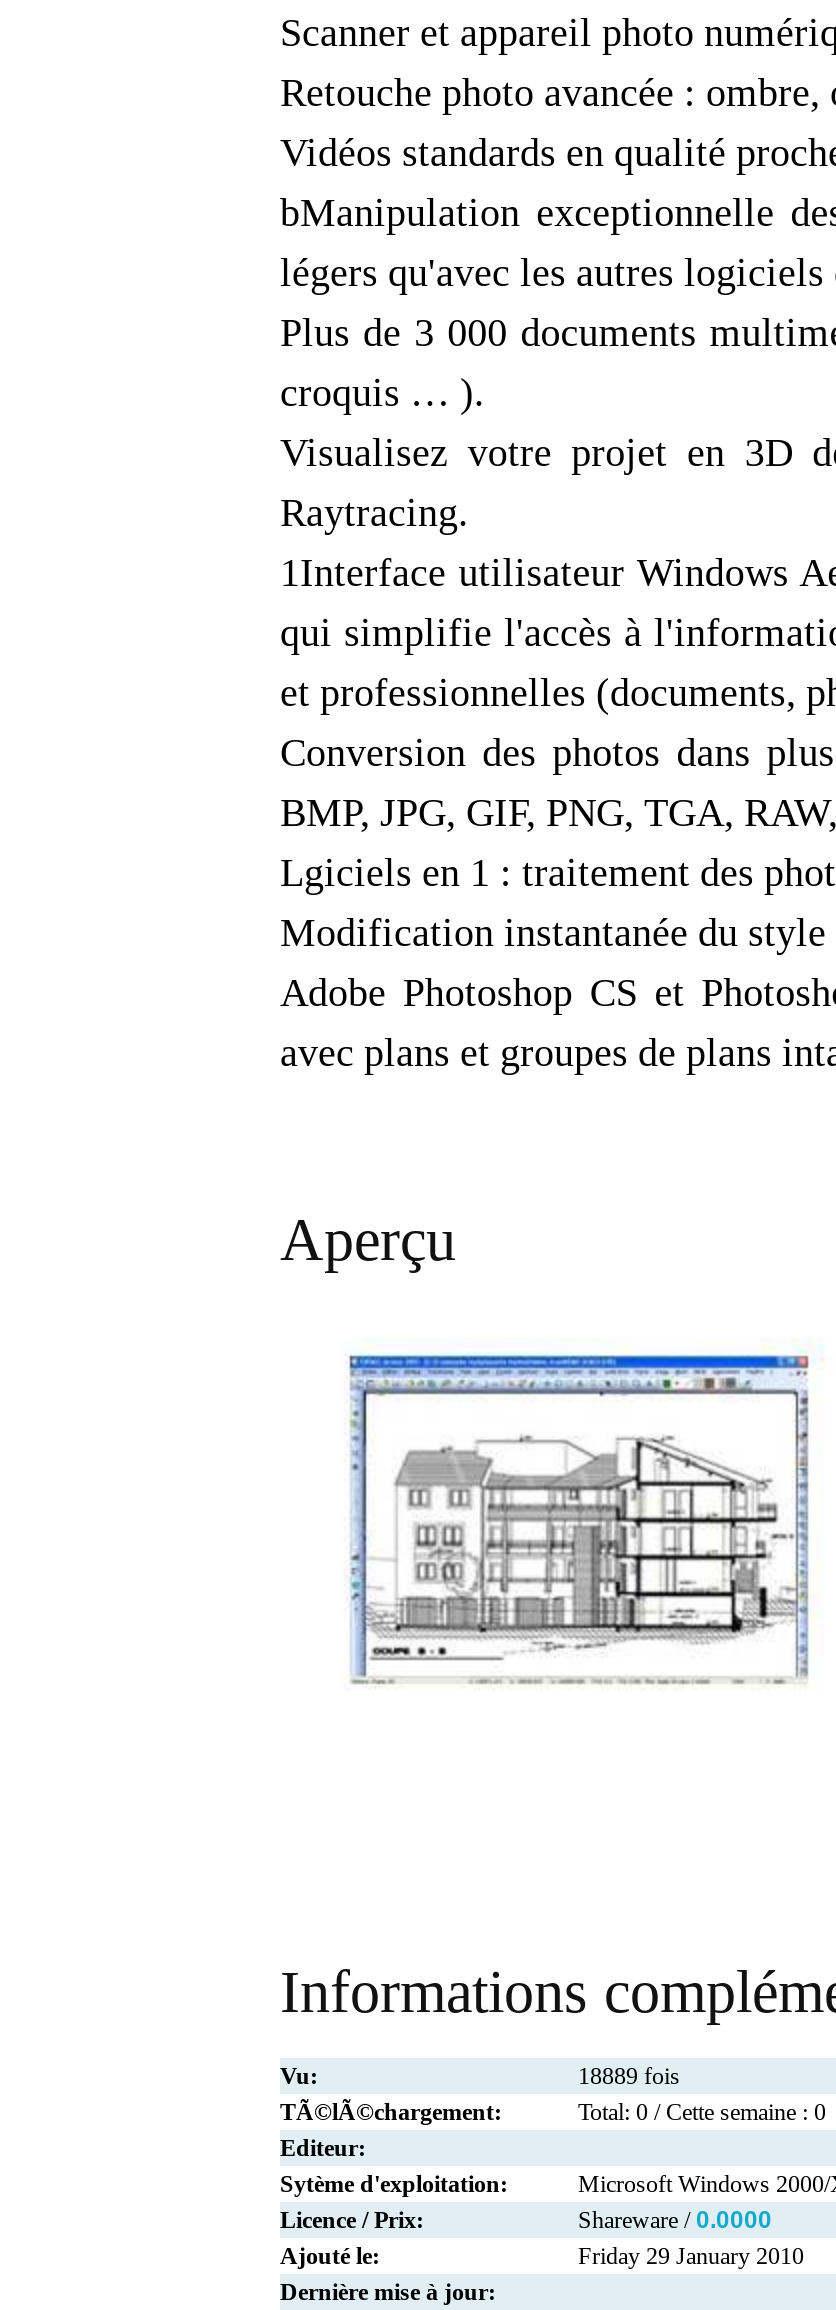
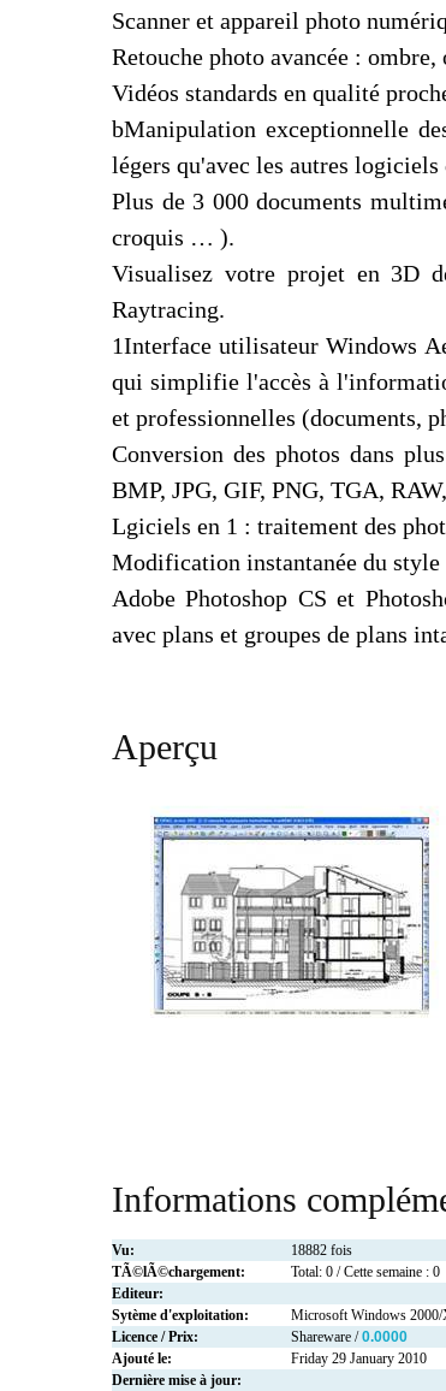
[578,2061,680,2089] 18889 fois -> [291,1241,352,1258] 18882 fois

